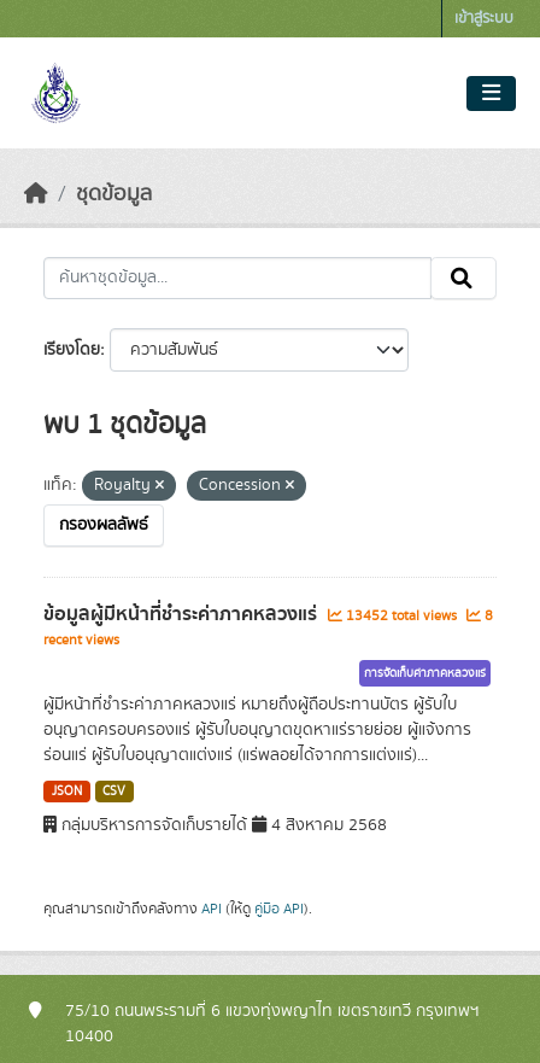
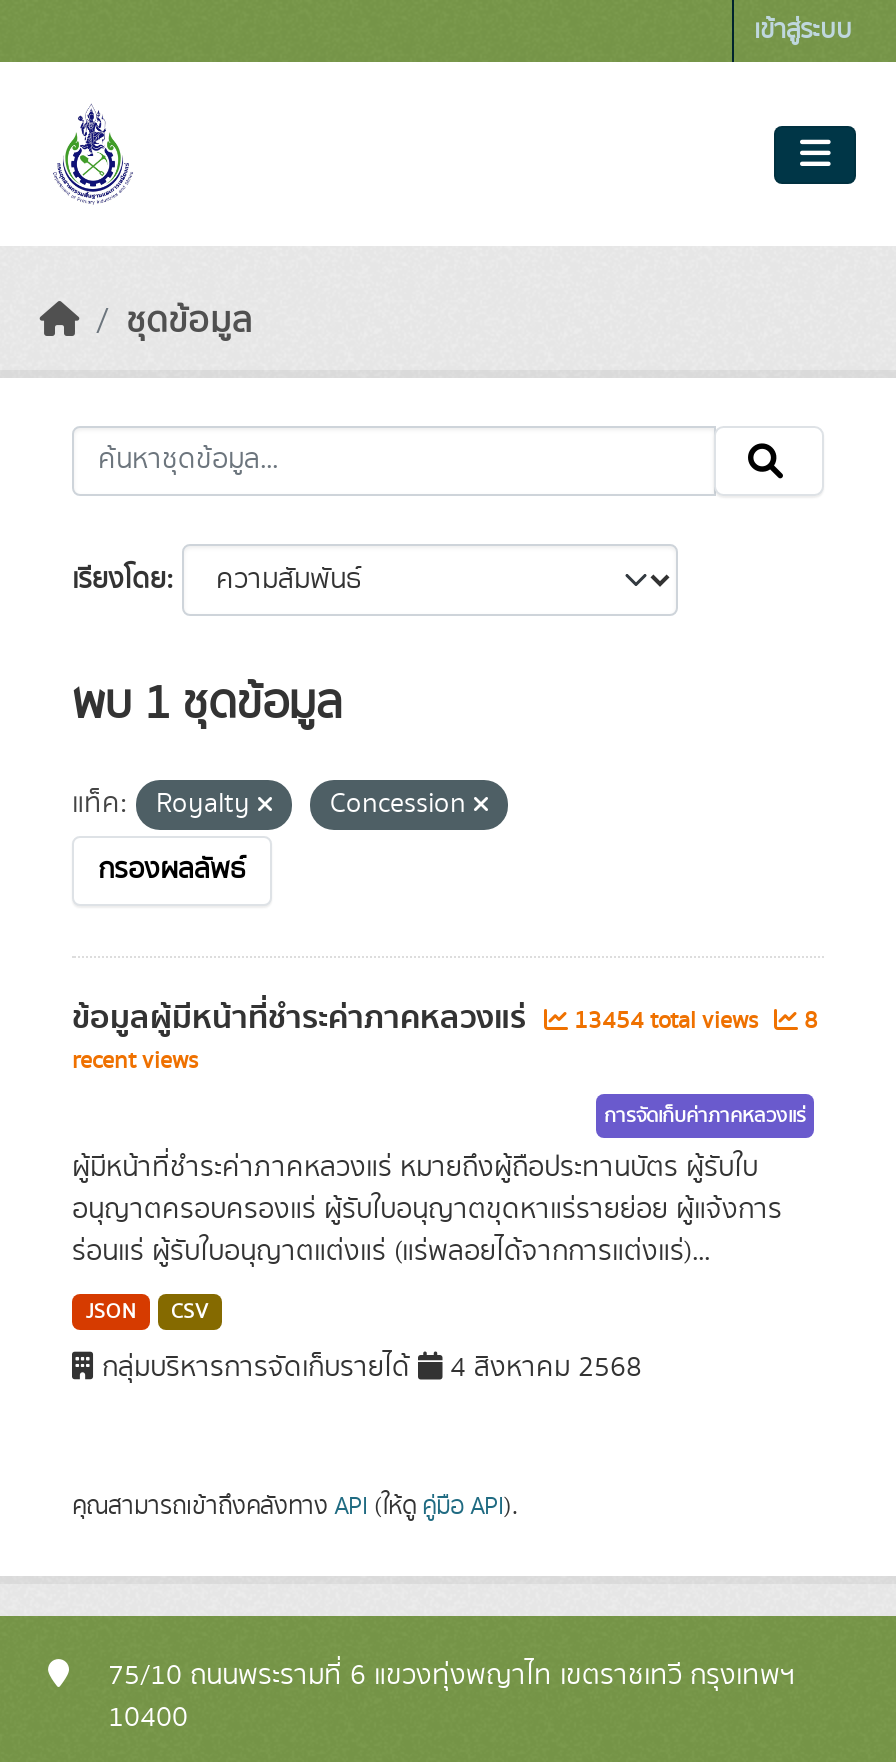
[43,598,493,630] ข้อมูลผู้มีหน้าที่ชำระค่าภาคหลวงแร่ 13452 total views 8 -> [72,992,818,1044] ข้อมูลผู้มีหน้าที่ชำระค่าภาคหลวงแร่ 13454 total views 8

